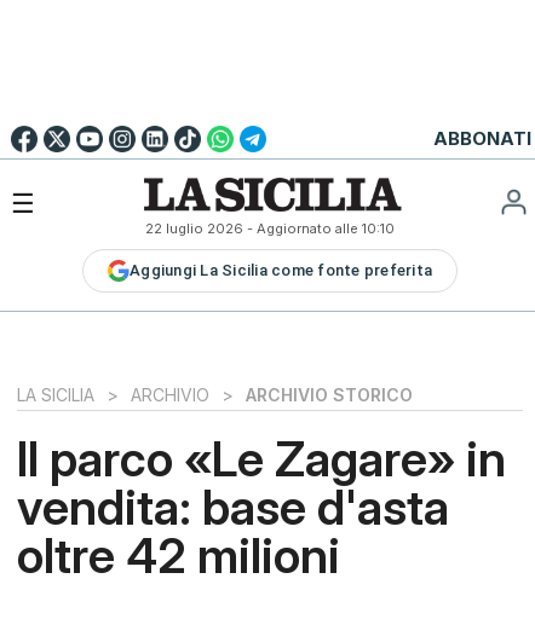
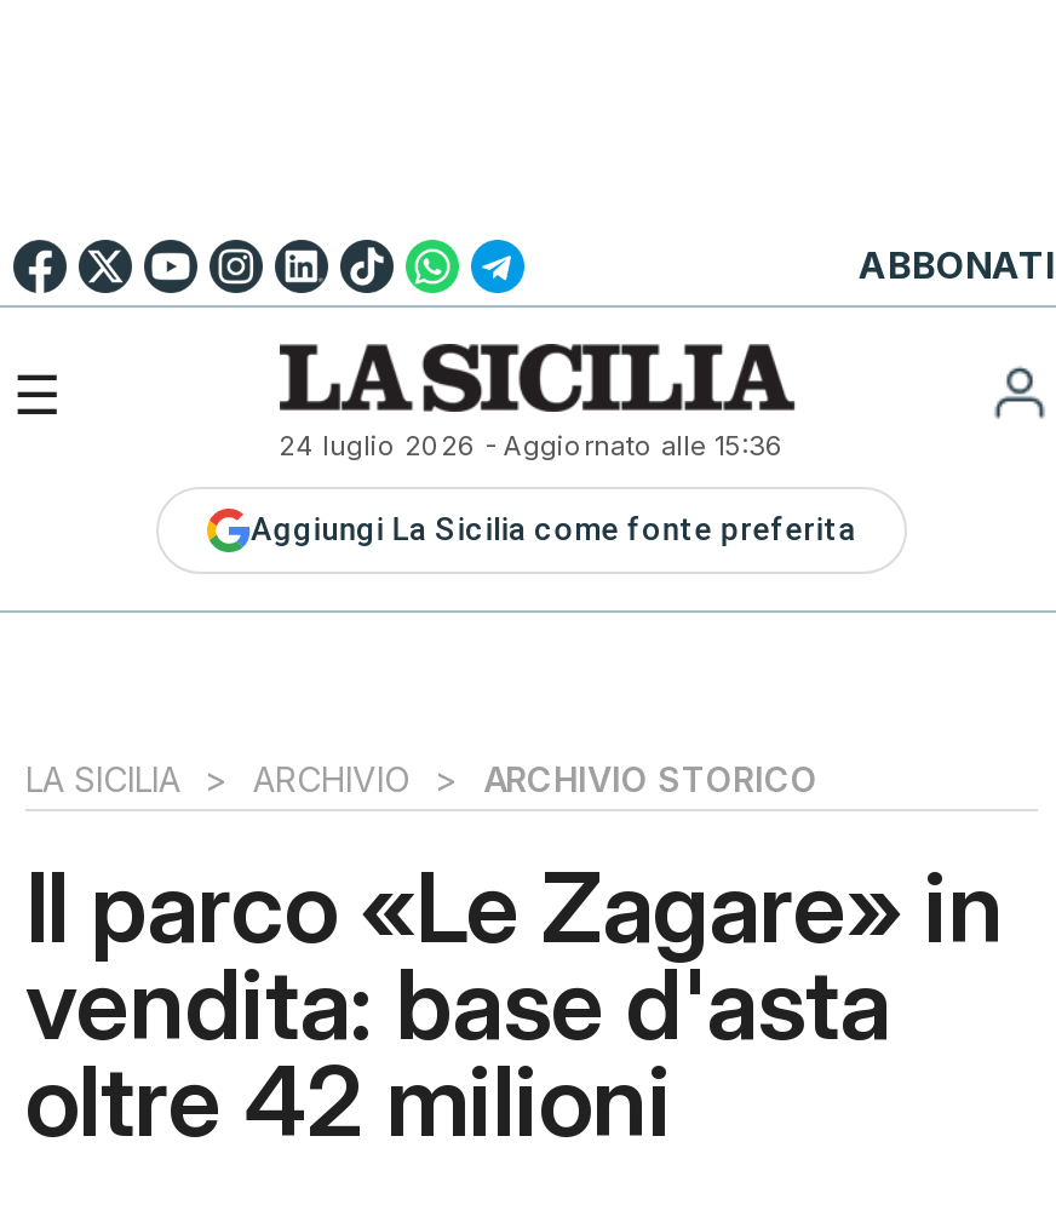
[145,219,395,236] 22 luglio 2026 - Aggiornato alle 10:10 -> [279,427,785,461] 24 luglio 2026 - Aggiornato alle 15:36

